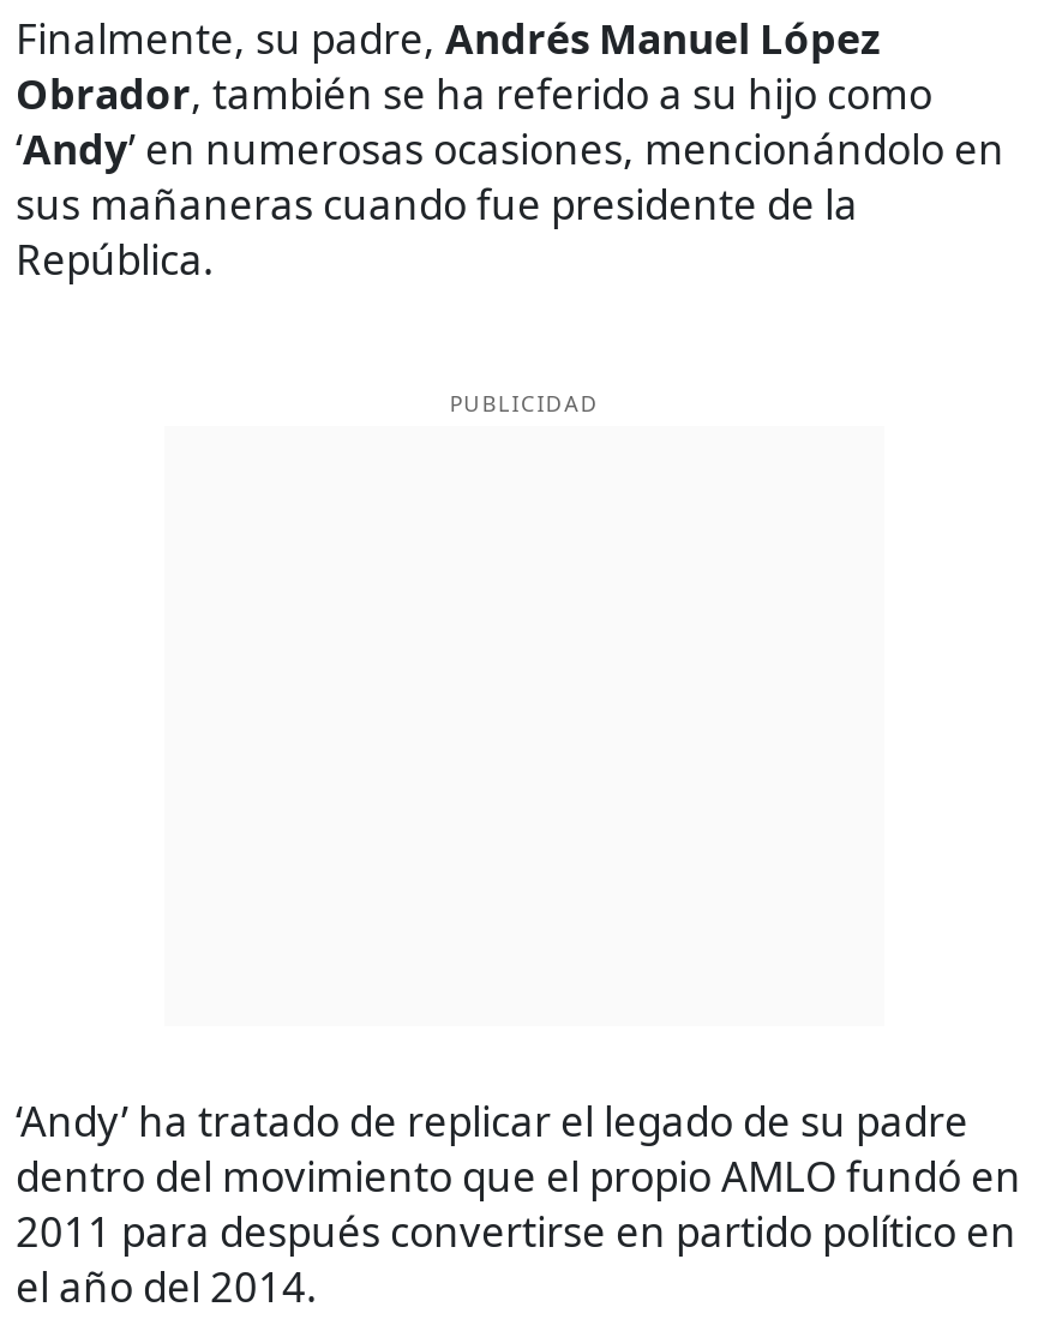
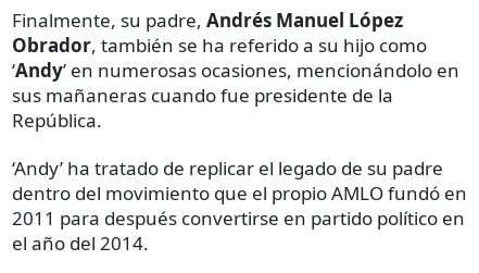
[450,389,599,420] PUBLICIDAD -> none

